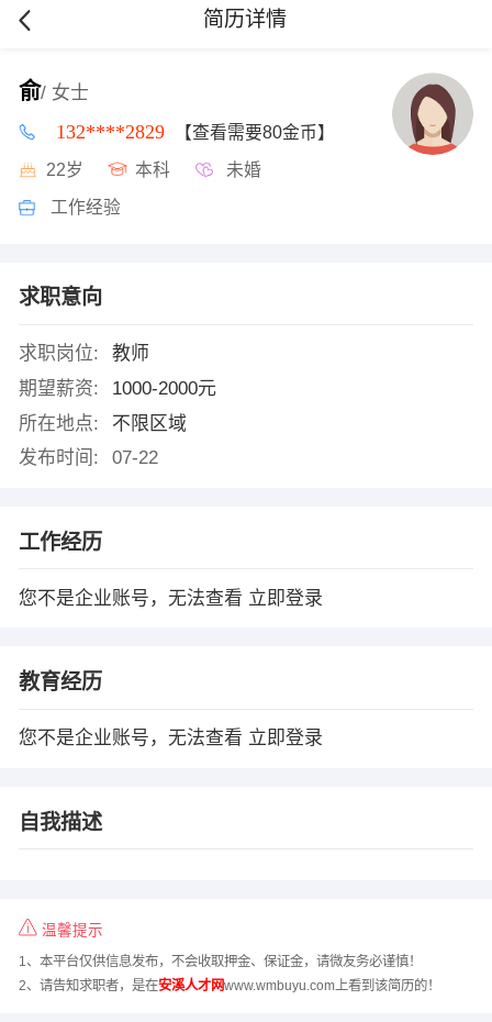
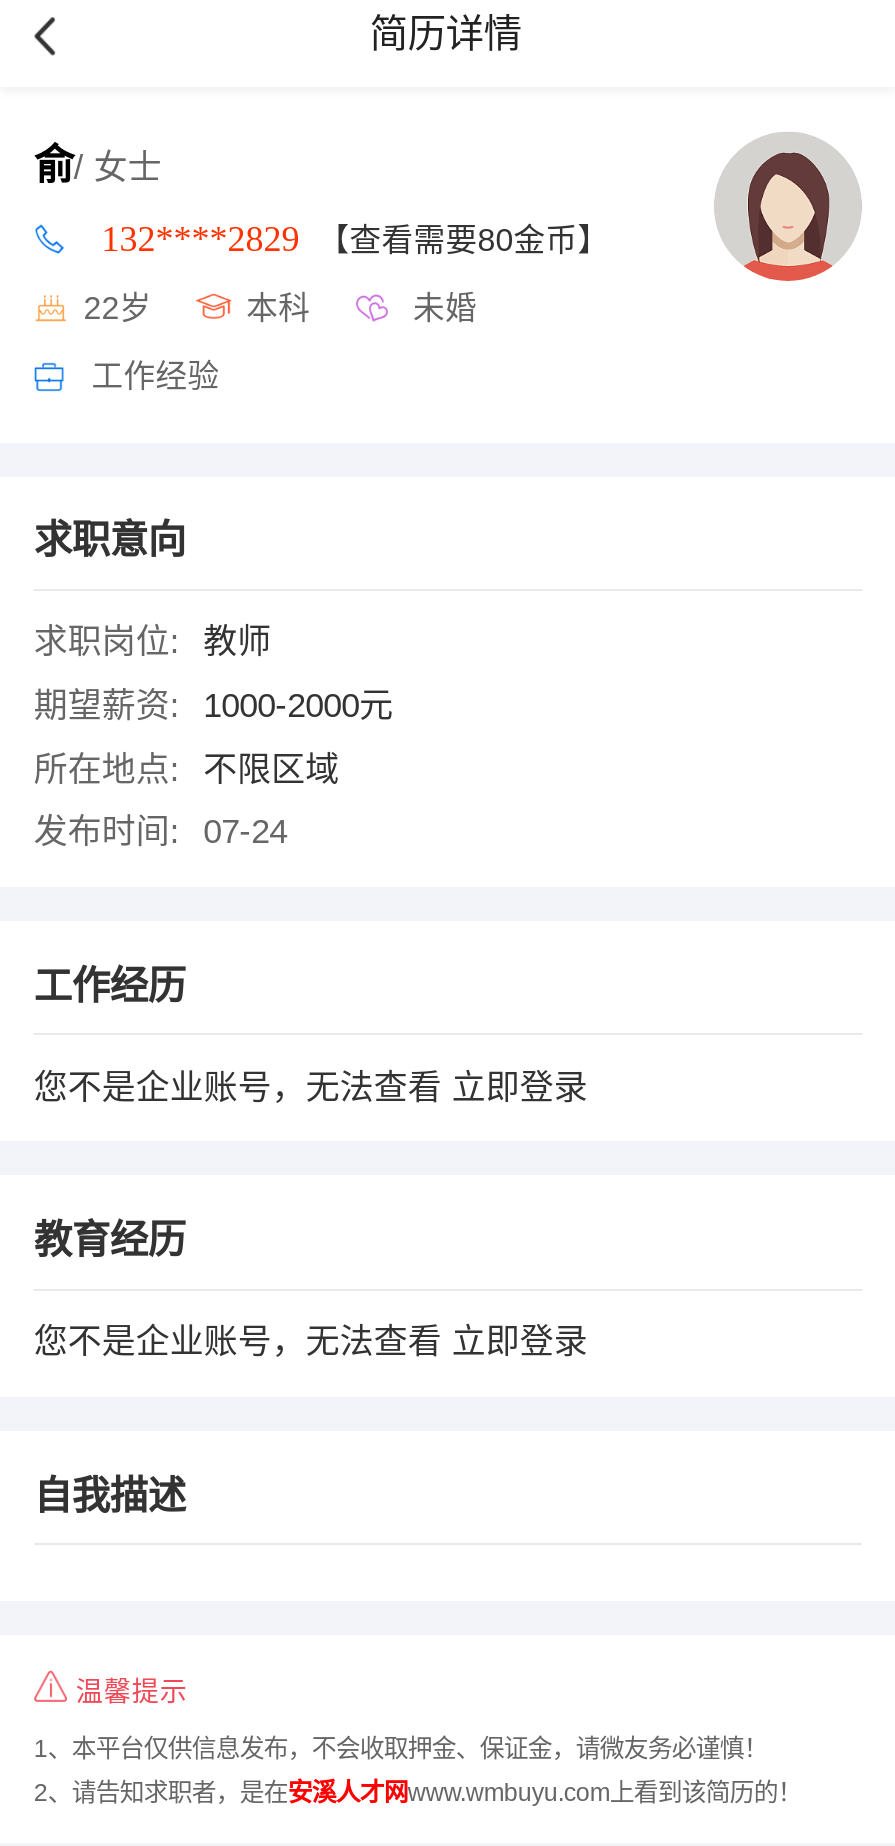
[19,448,158,468] 发布时间: 07-22 -> [34,814,287,852] 发布时间: 07-24

